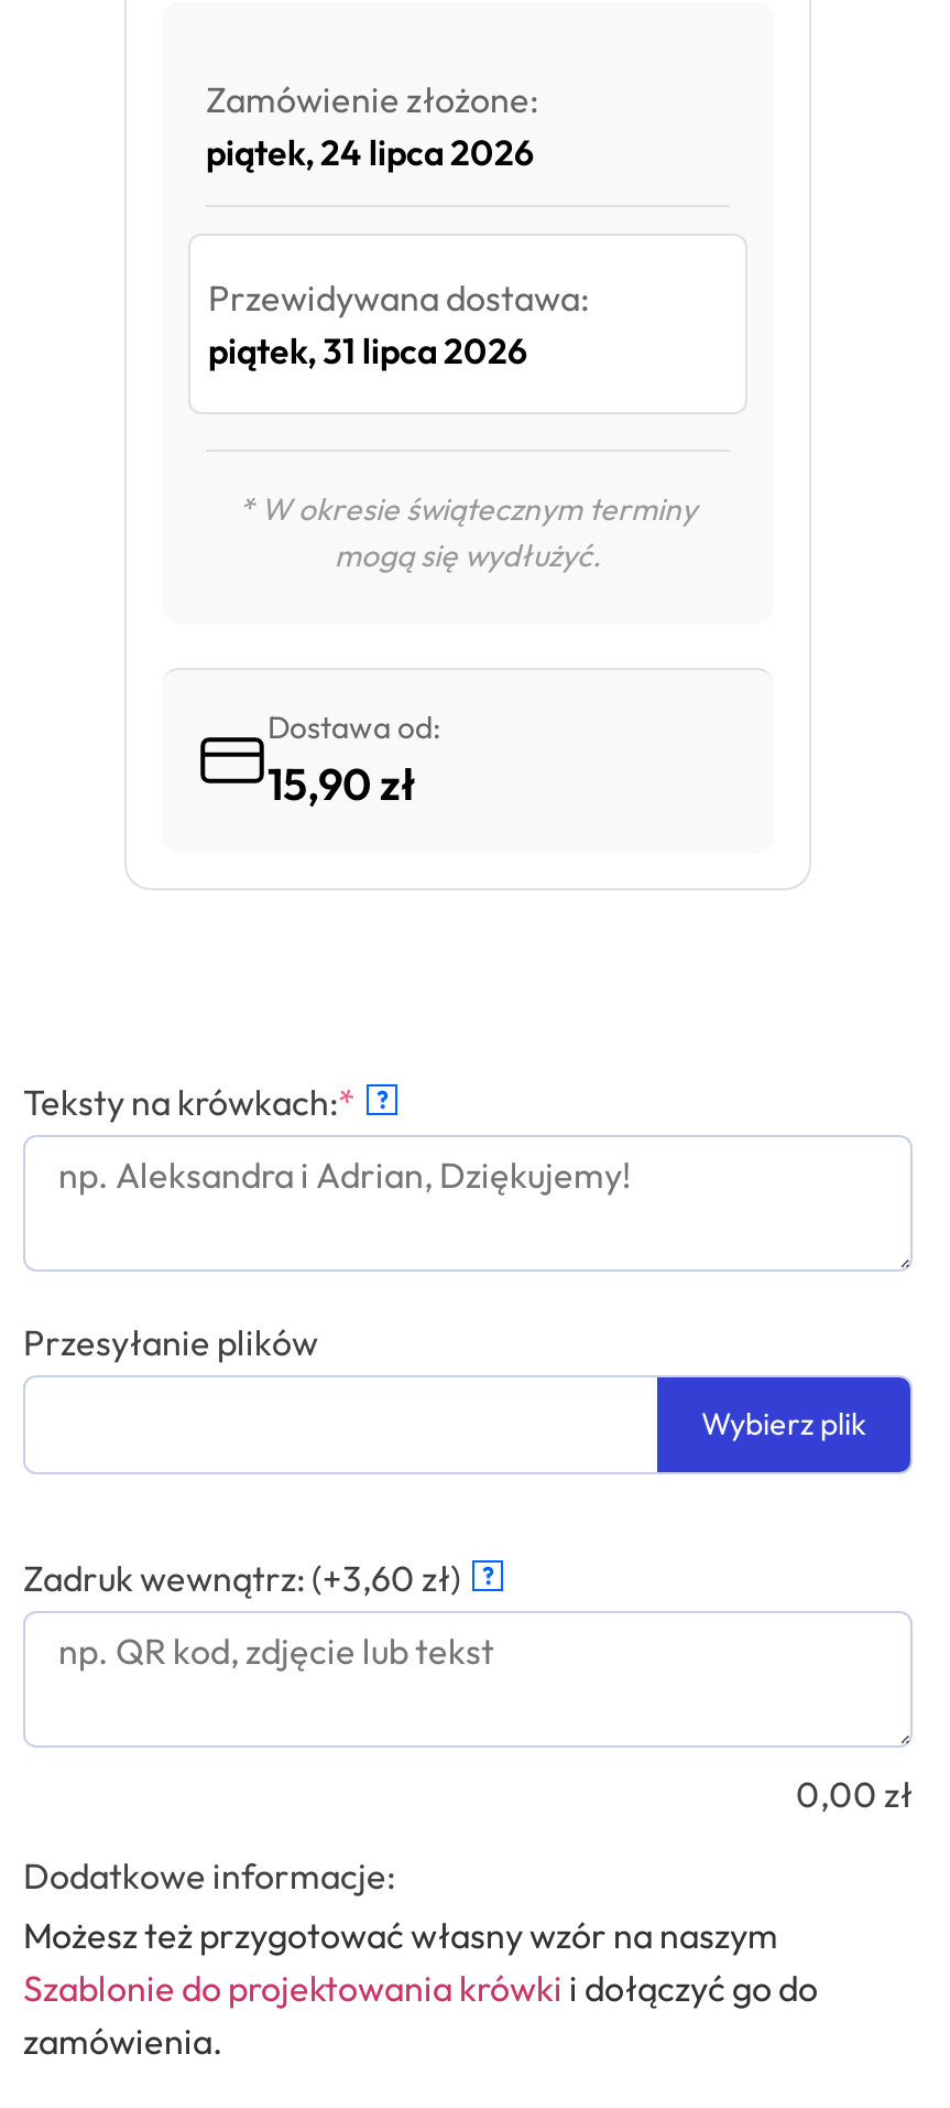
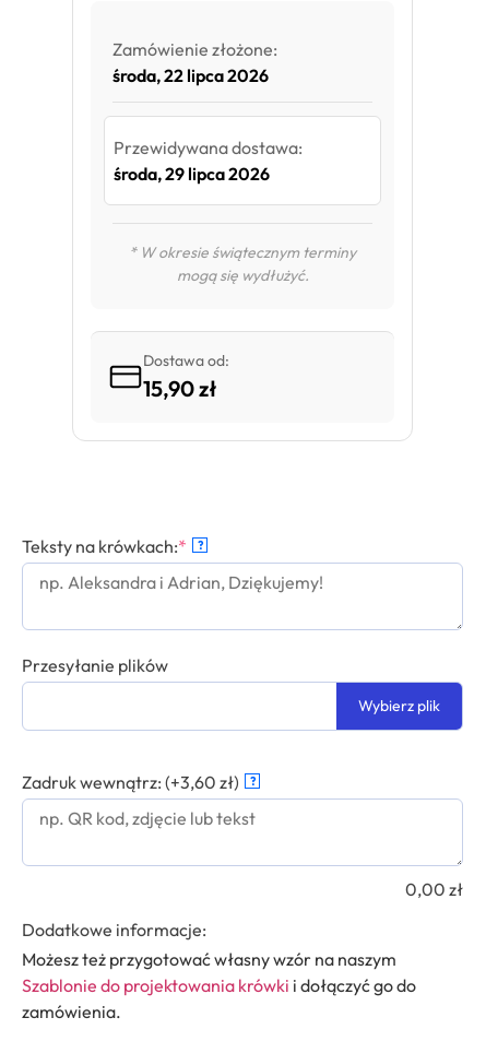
[206,130,534,174] piątek, 24 lipca 2026 -> [112,64,269,86] środa, 22 lipca 2026
[208,328,527,372] piątek, 31 lipca 2026 -> [114,163,270,184] środa, 29 lipca 2026

